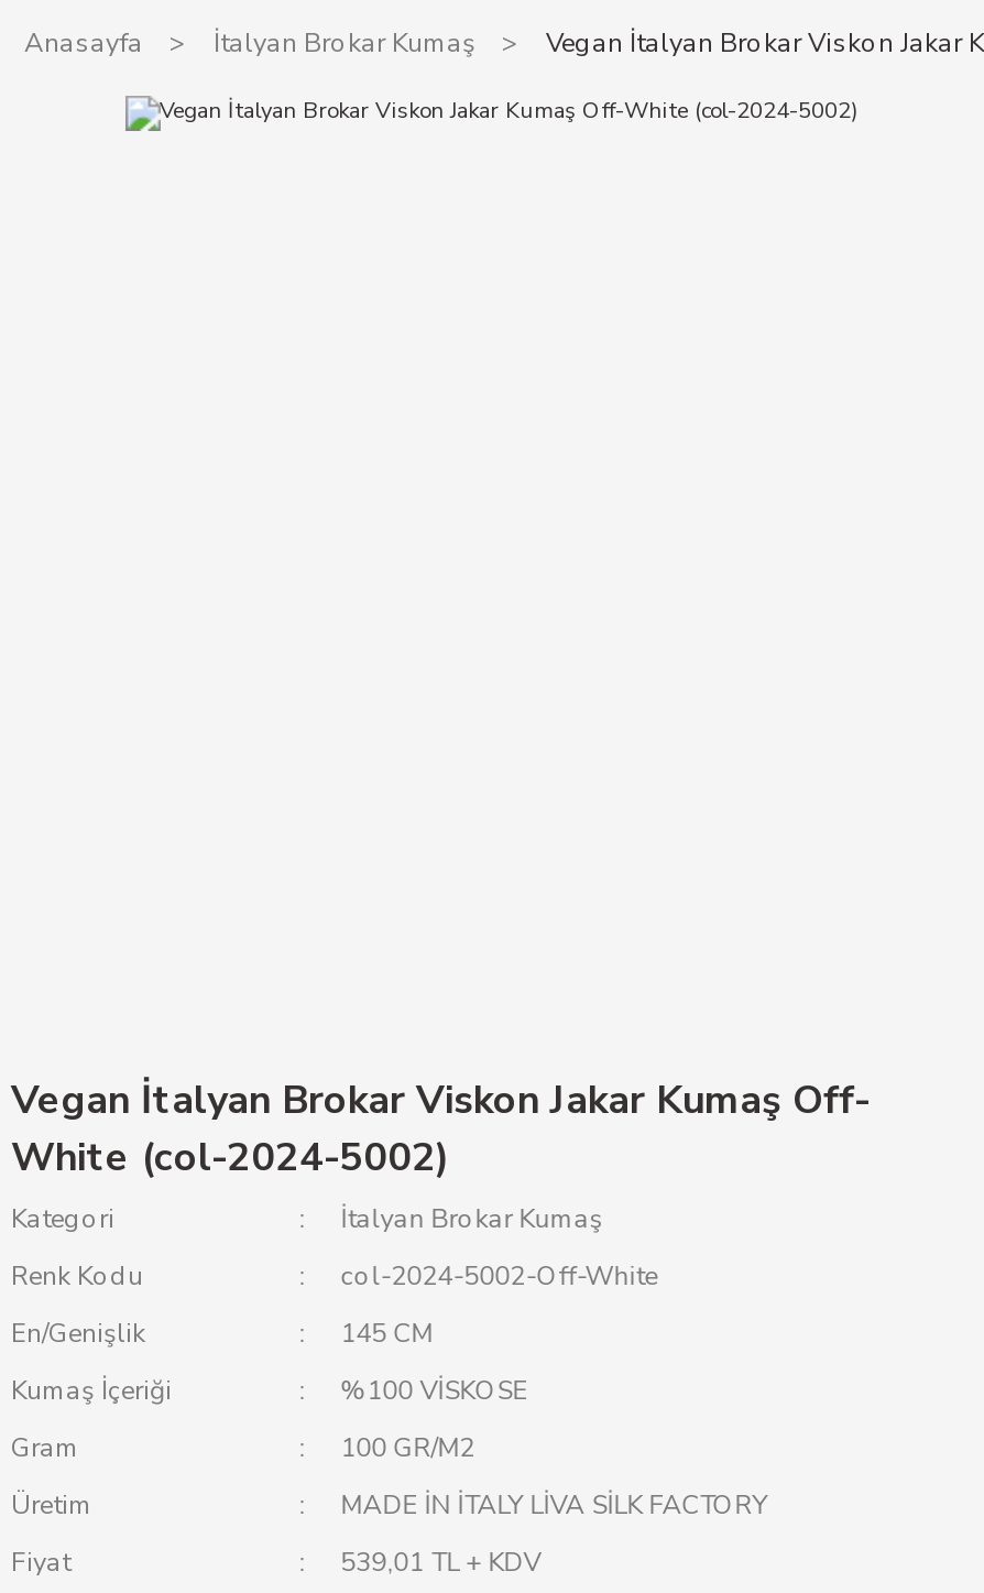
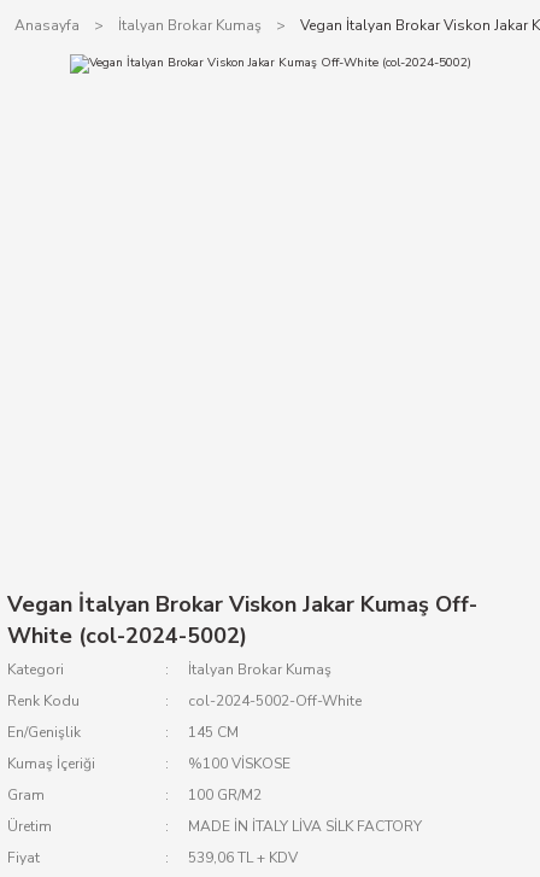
[341,1545,541,1580] 539,01 TL + KDV -> [188,848,297,867] 539,06 TL + KDV

